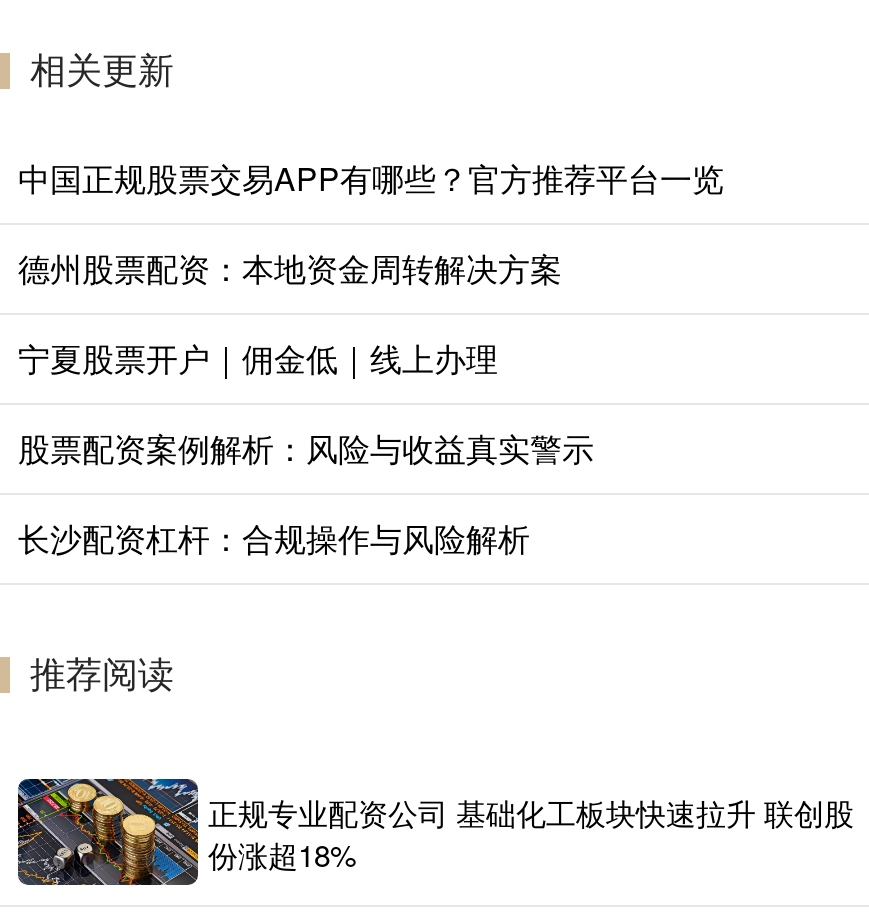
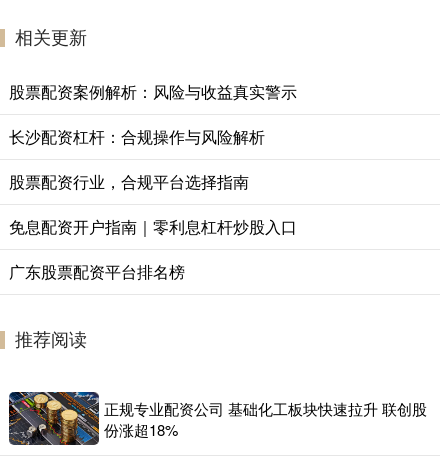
[18,156,724,382] 中国正规股票交易APP有哪些？官方推荐平台一览 | 德州股票配资：本地资金周转解决方案 | 宁夏股票开户｜佣金低｜线上办理 -> none
moved [18,426,594,562] -> [9,80,297,148]: 股票配资案例解析：风险与收益真实警示 | 长沙配资杠杆：合规操作与风险解析
none -> [9,170,297,283] 股票配资行业，合规平台选择指南 | 免息配资开户指南｜零利息杠杆炒股入口 | 广东股票配资平台排名榜

